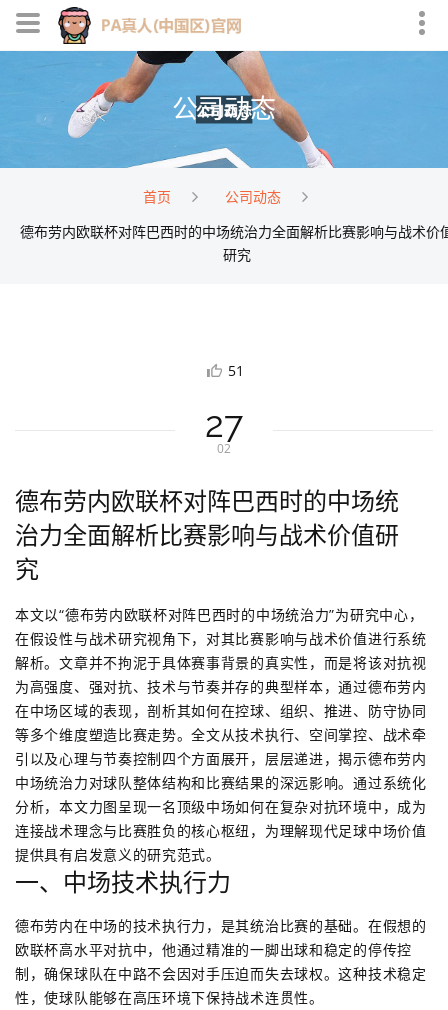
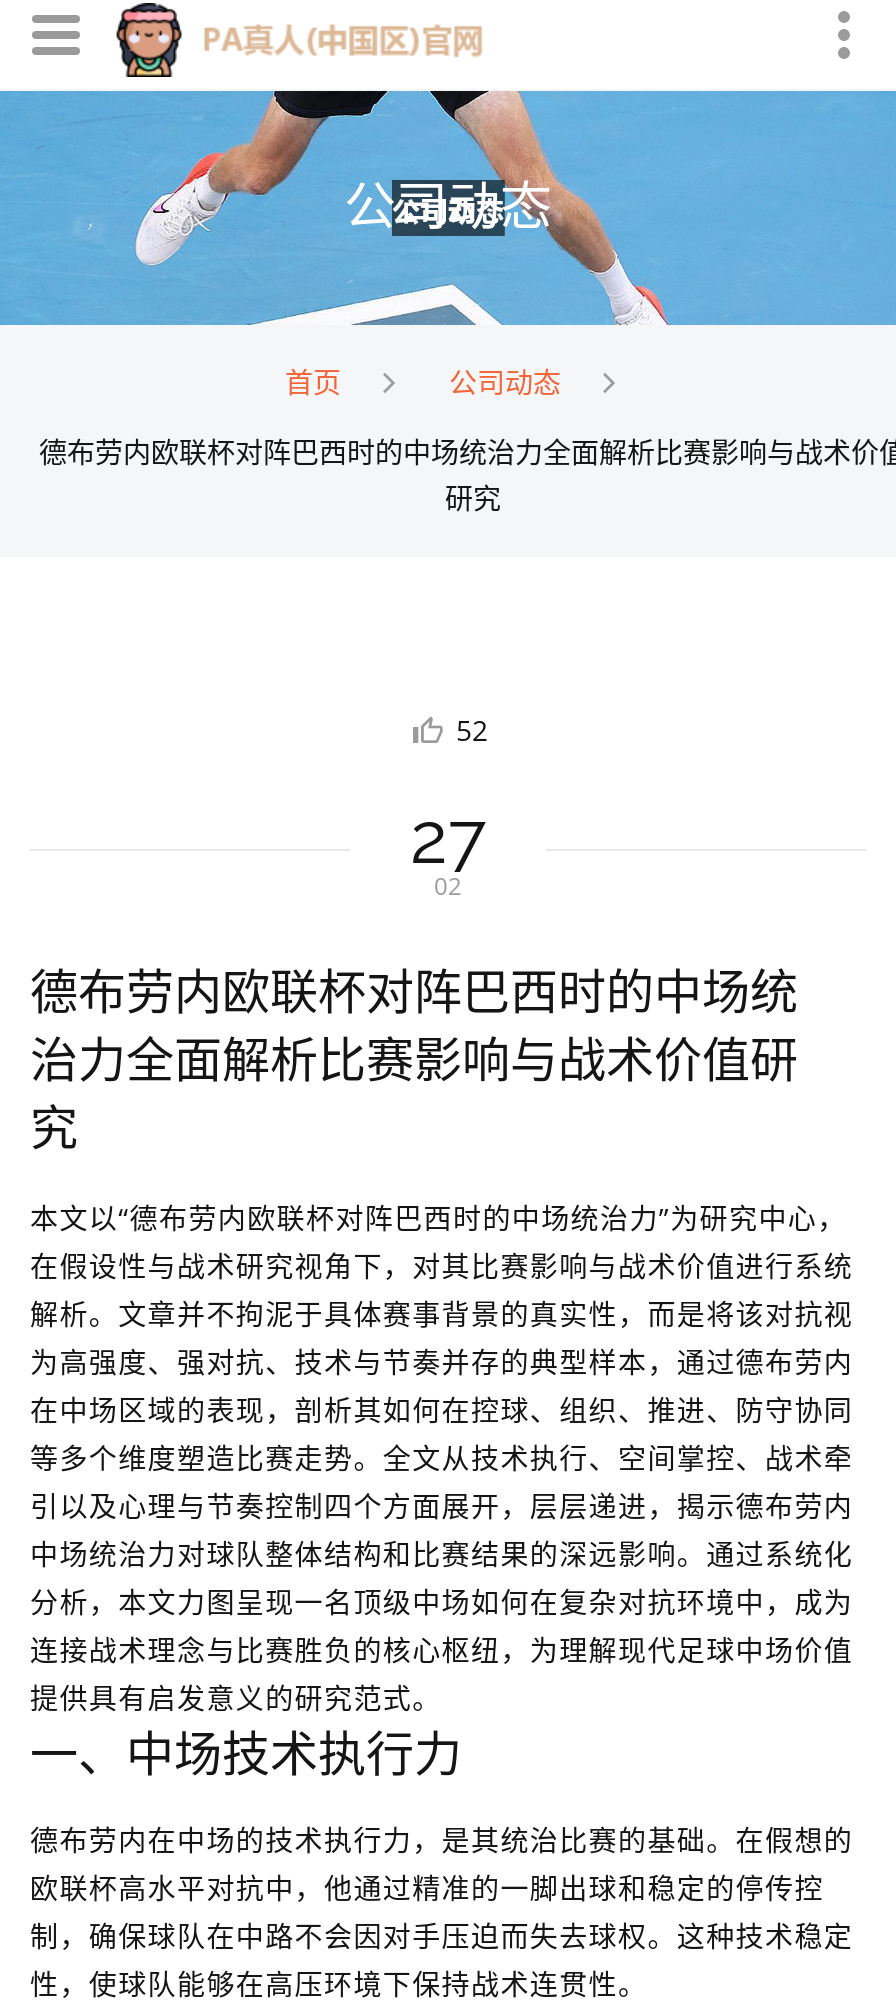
[224,361,244,380] 51 -> [448,711,488,749] 52

